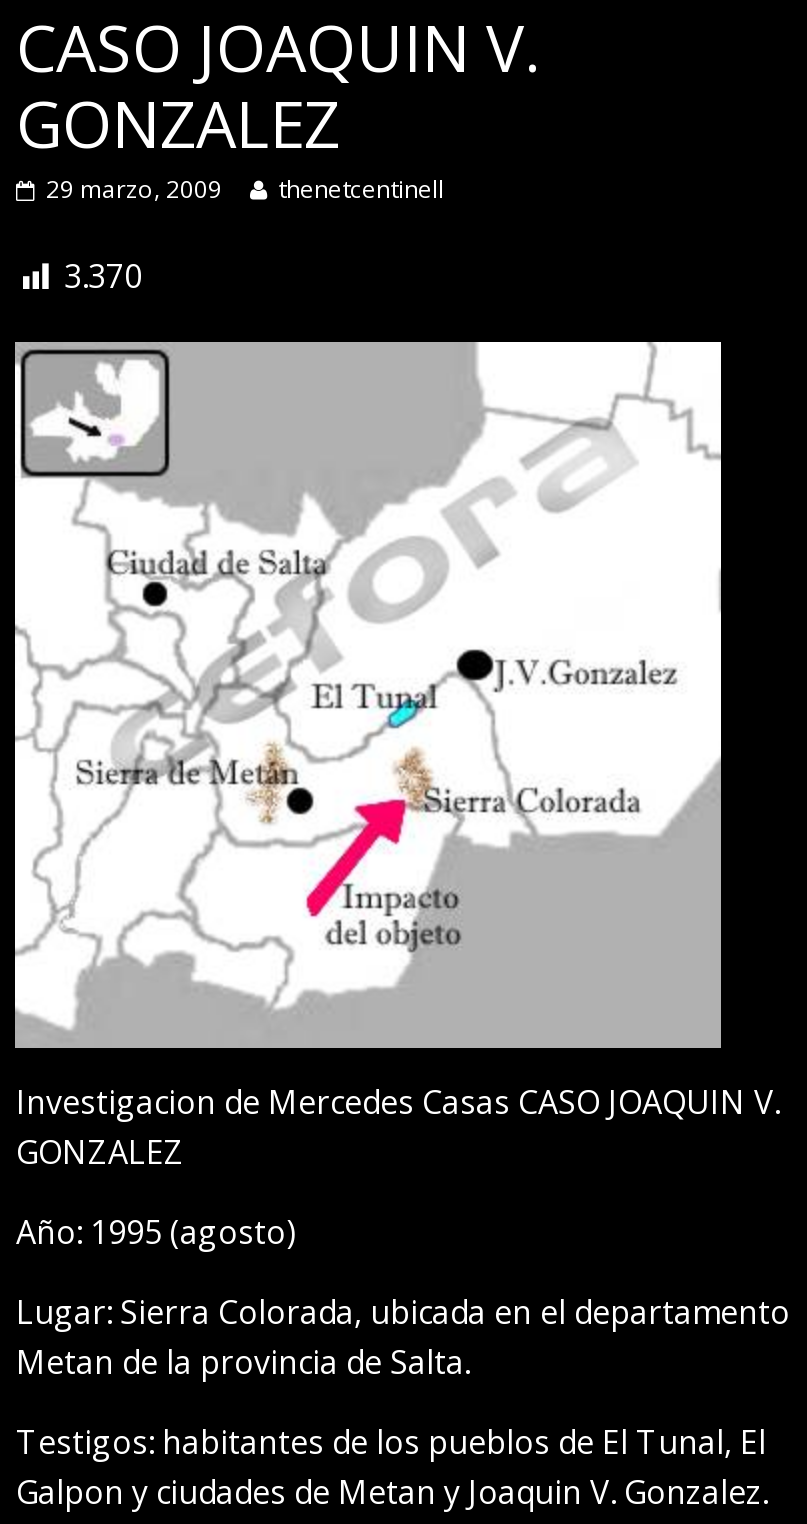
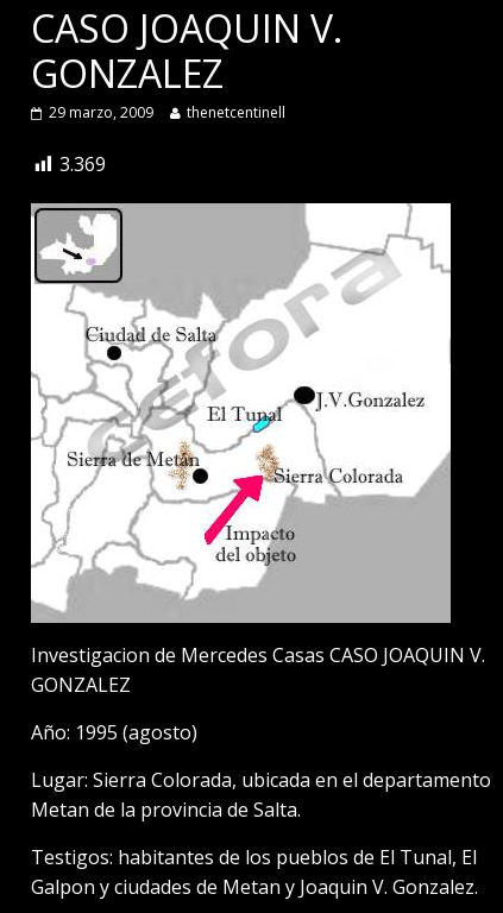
[64,255,142,299] 3.370 -> [60,151,106,178] 3.369

